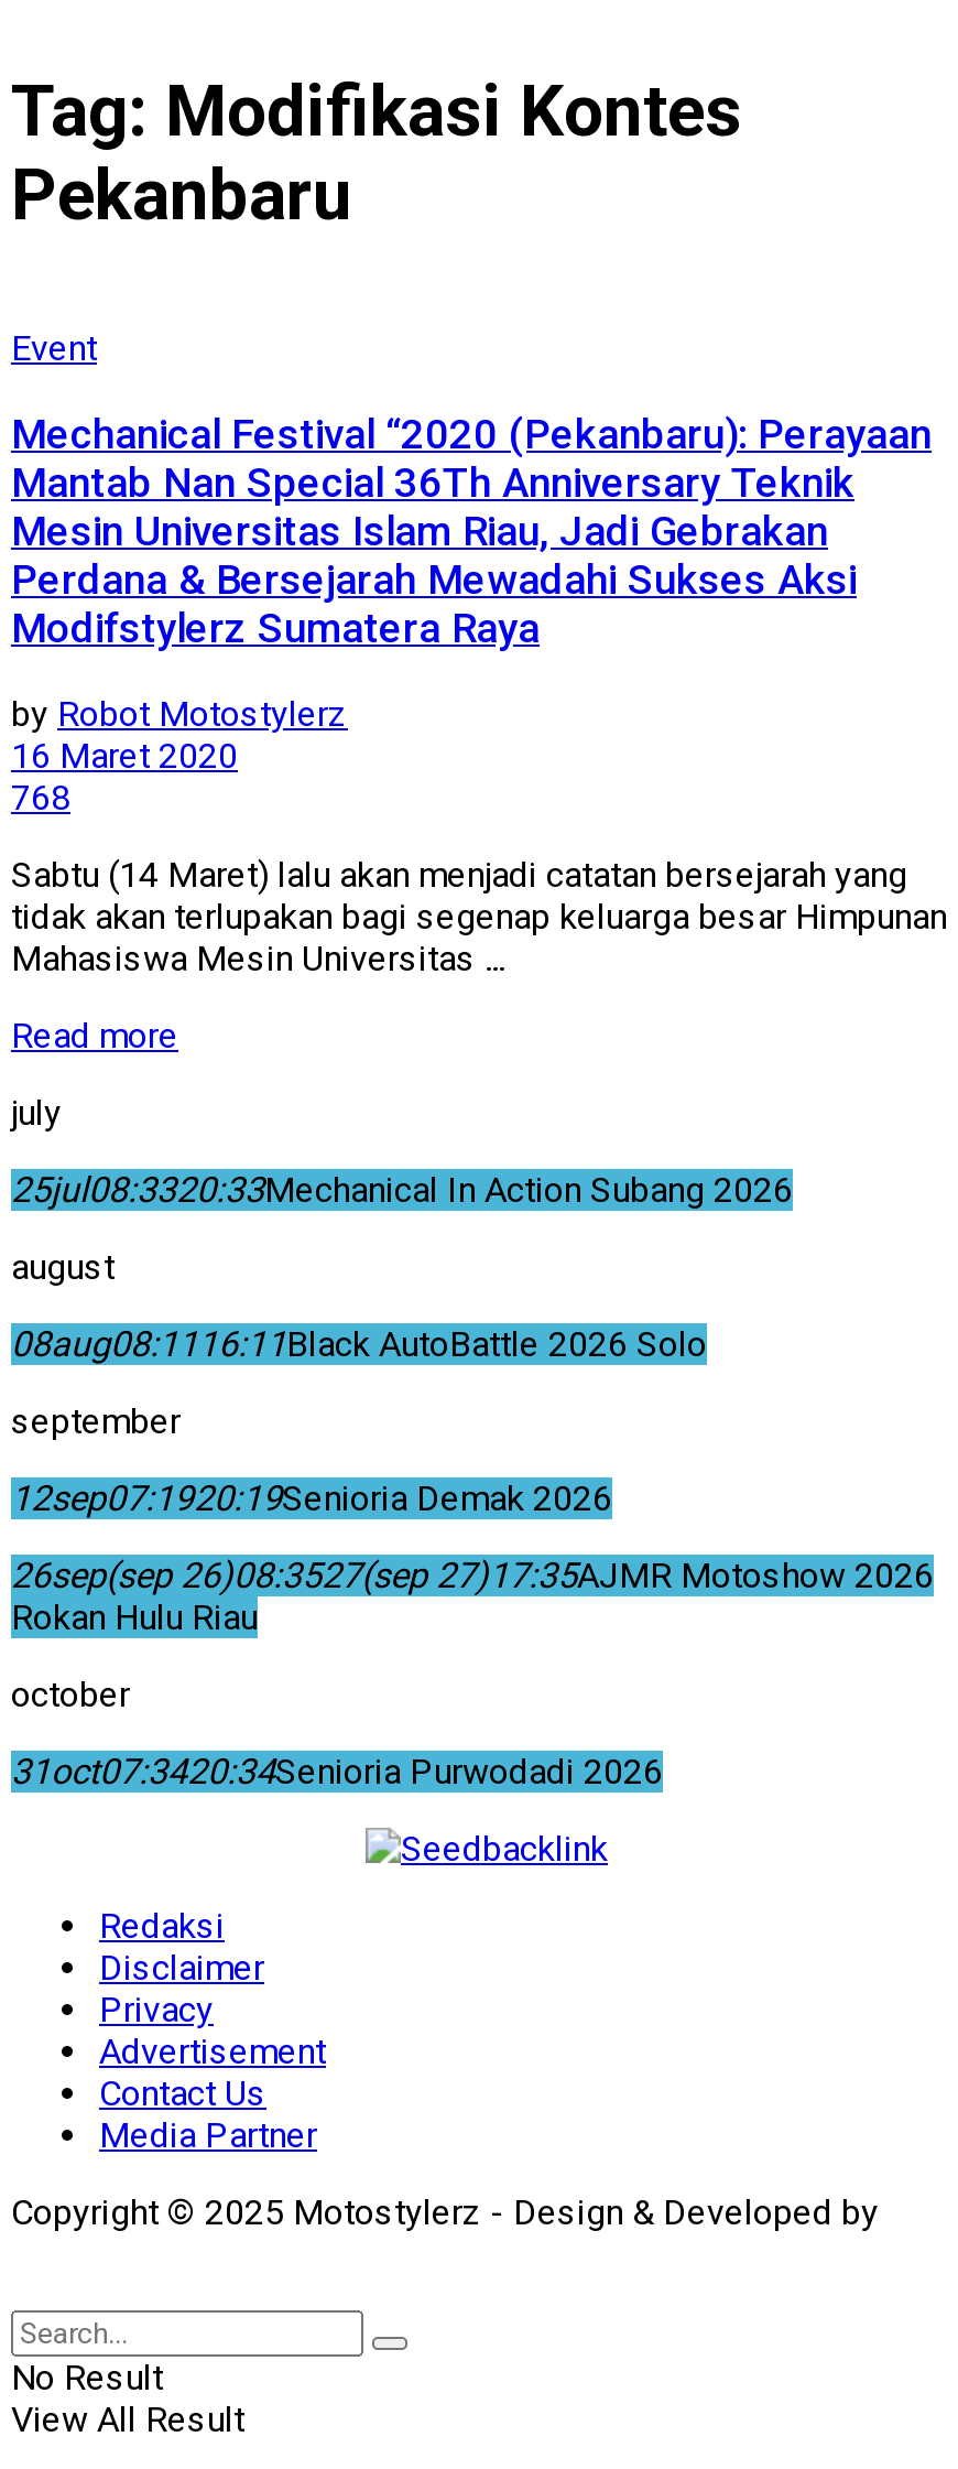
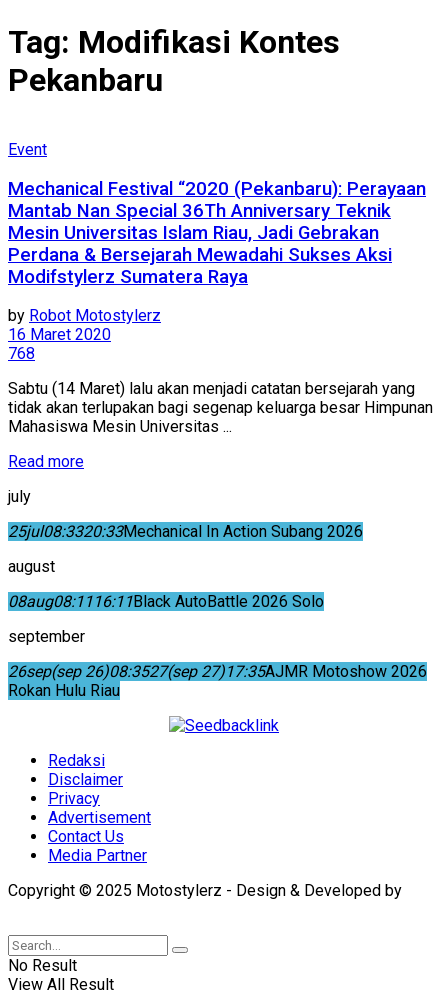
[11,1478,612,1520] 12sep07:1920:19Senioria Demak 2026 -> none
[11,1674,663,1793] october | 31oct07:3420:34Senioria Purwodadi 2026 -> none

